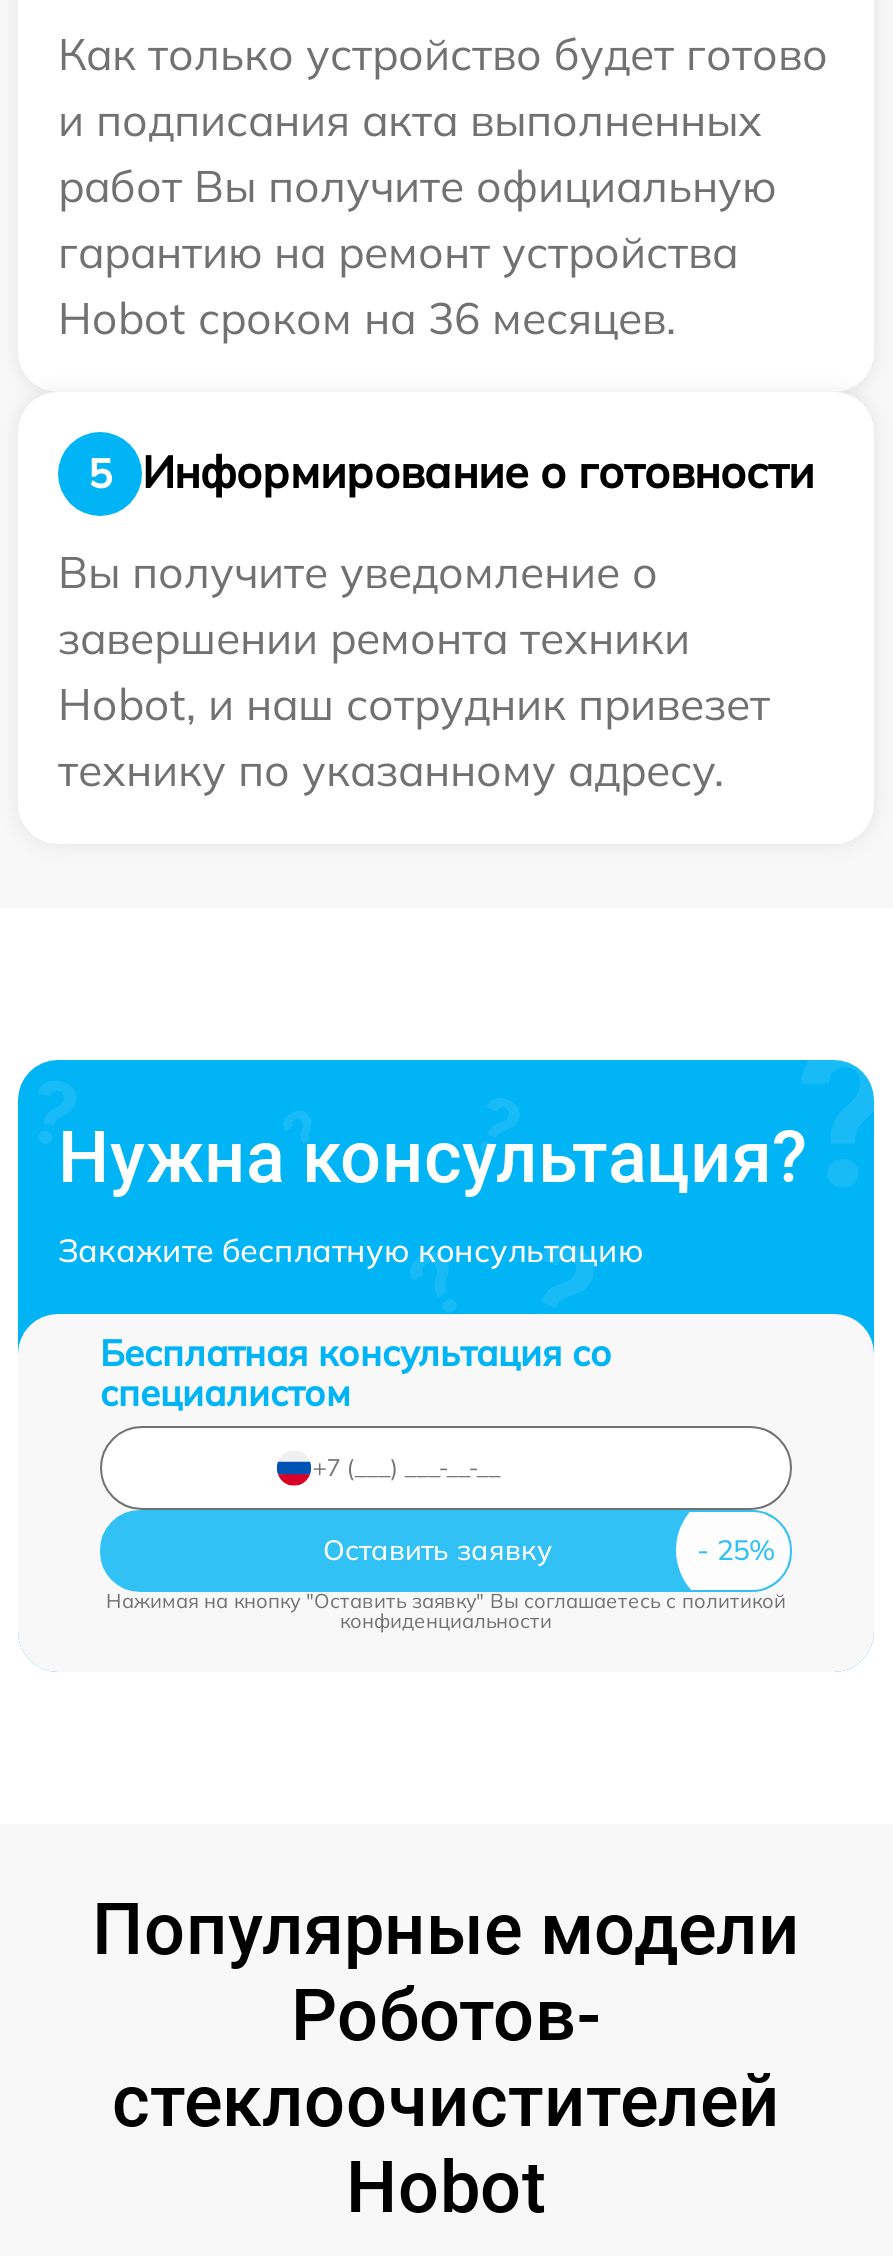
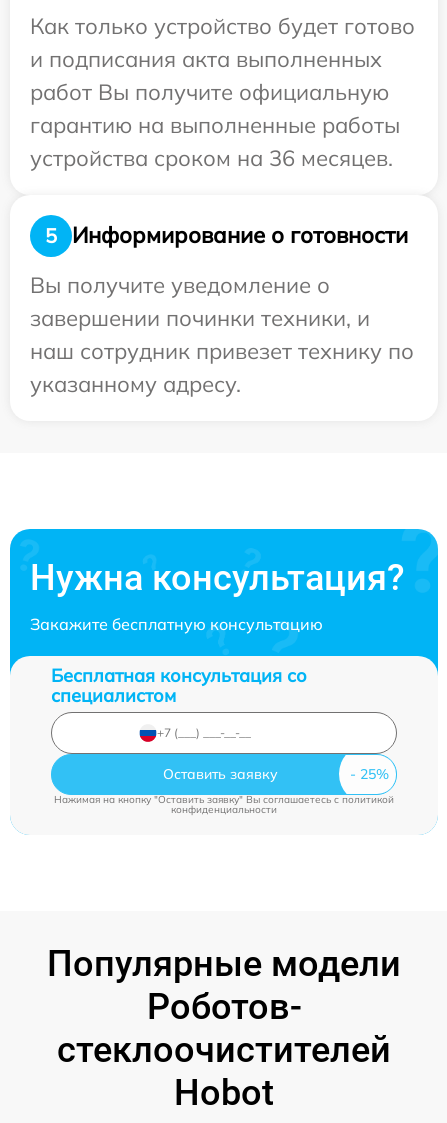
[58,223,738,279] гарантию на ремонт устройства -> [30,111,400,139] гарантию на выполненные работы
[58,289,676,345] Hobot сроком на 36 месяцев. -> [30,144,393,172] устройства сроком на 36 месяцев.
[58,609,770,797] завершении ремонта техники | Hobot, и наш сотрудник привезет | технику по указанному адресу. -> [30,304,414,398] завершении починки техники, и | наш сотрудник привезет технику по | указанному адресу.

